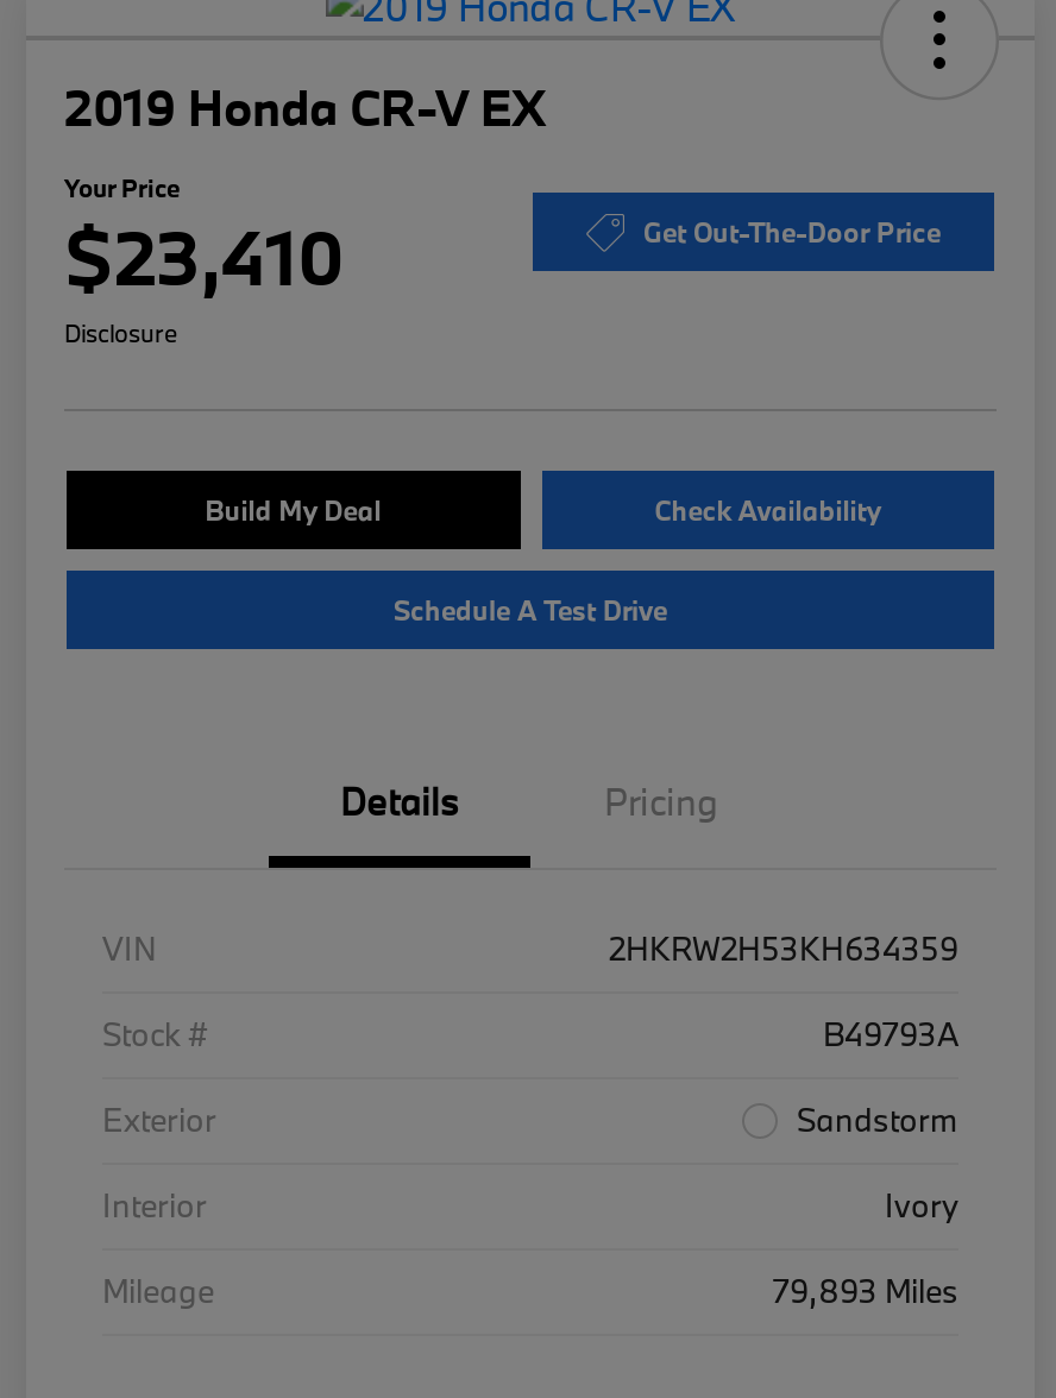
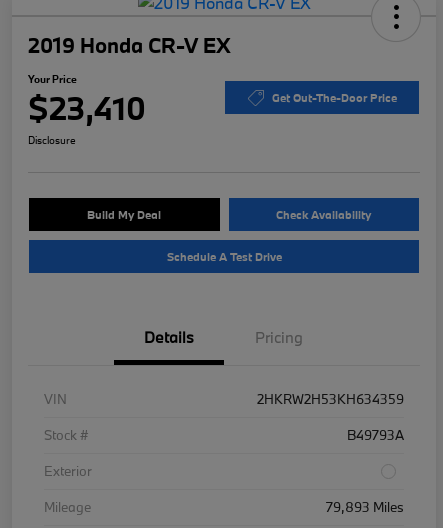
[102,1098,958,1226] Sandstorm | Interior | Ivory -> none

